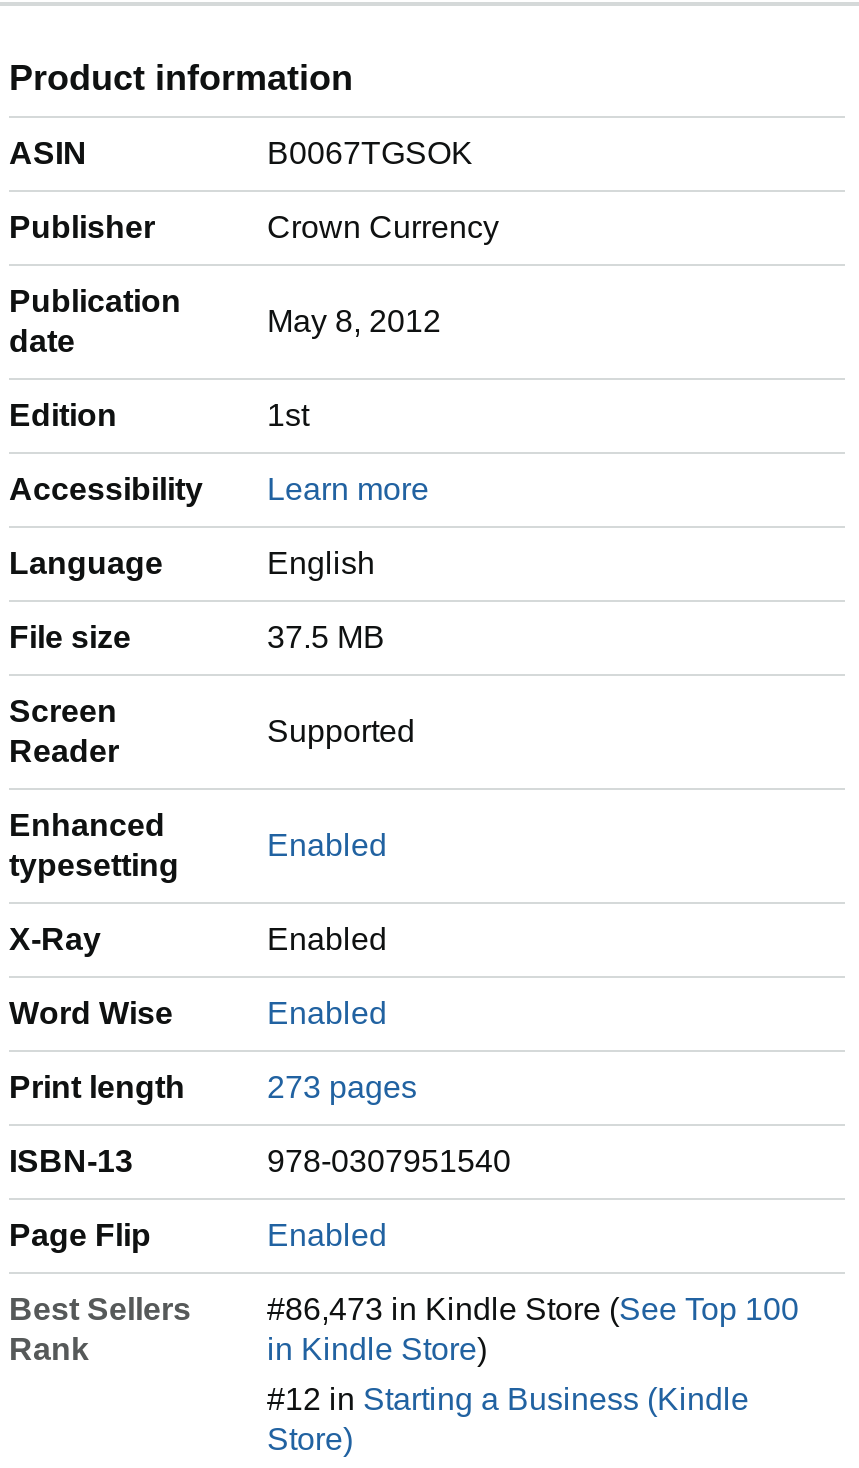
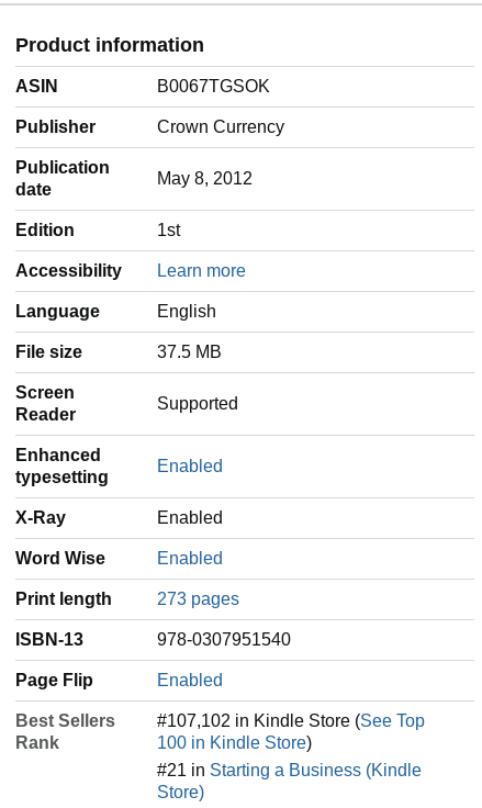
[267,1292,799,1366] #86,473 in Kindle Store (See Top 100 | in Kindle Store) -> [157,712,425,752] #107,102 in Kindle Store (See Top | 100 in Kindle Store)
[267,1382,749,1416] #12 in Starting a Business (Kindle -> [157,761,422,780] #21 in Starting a Business (Kindle

